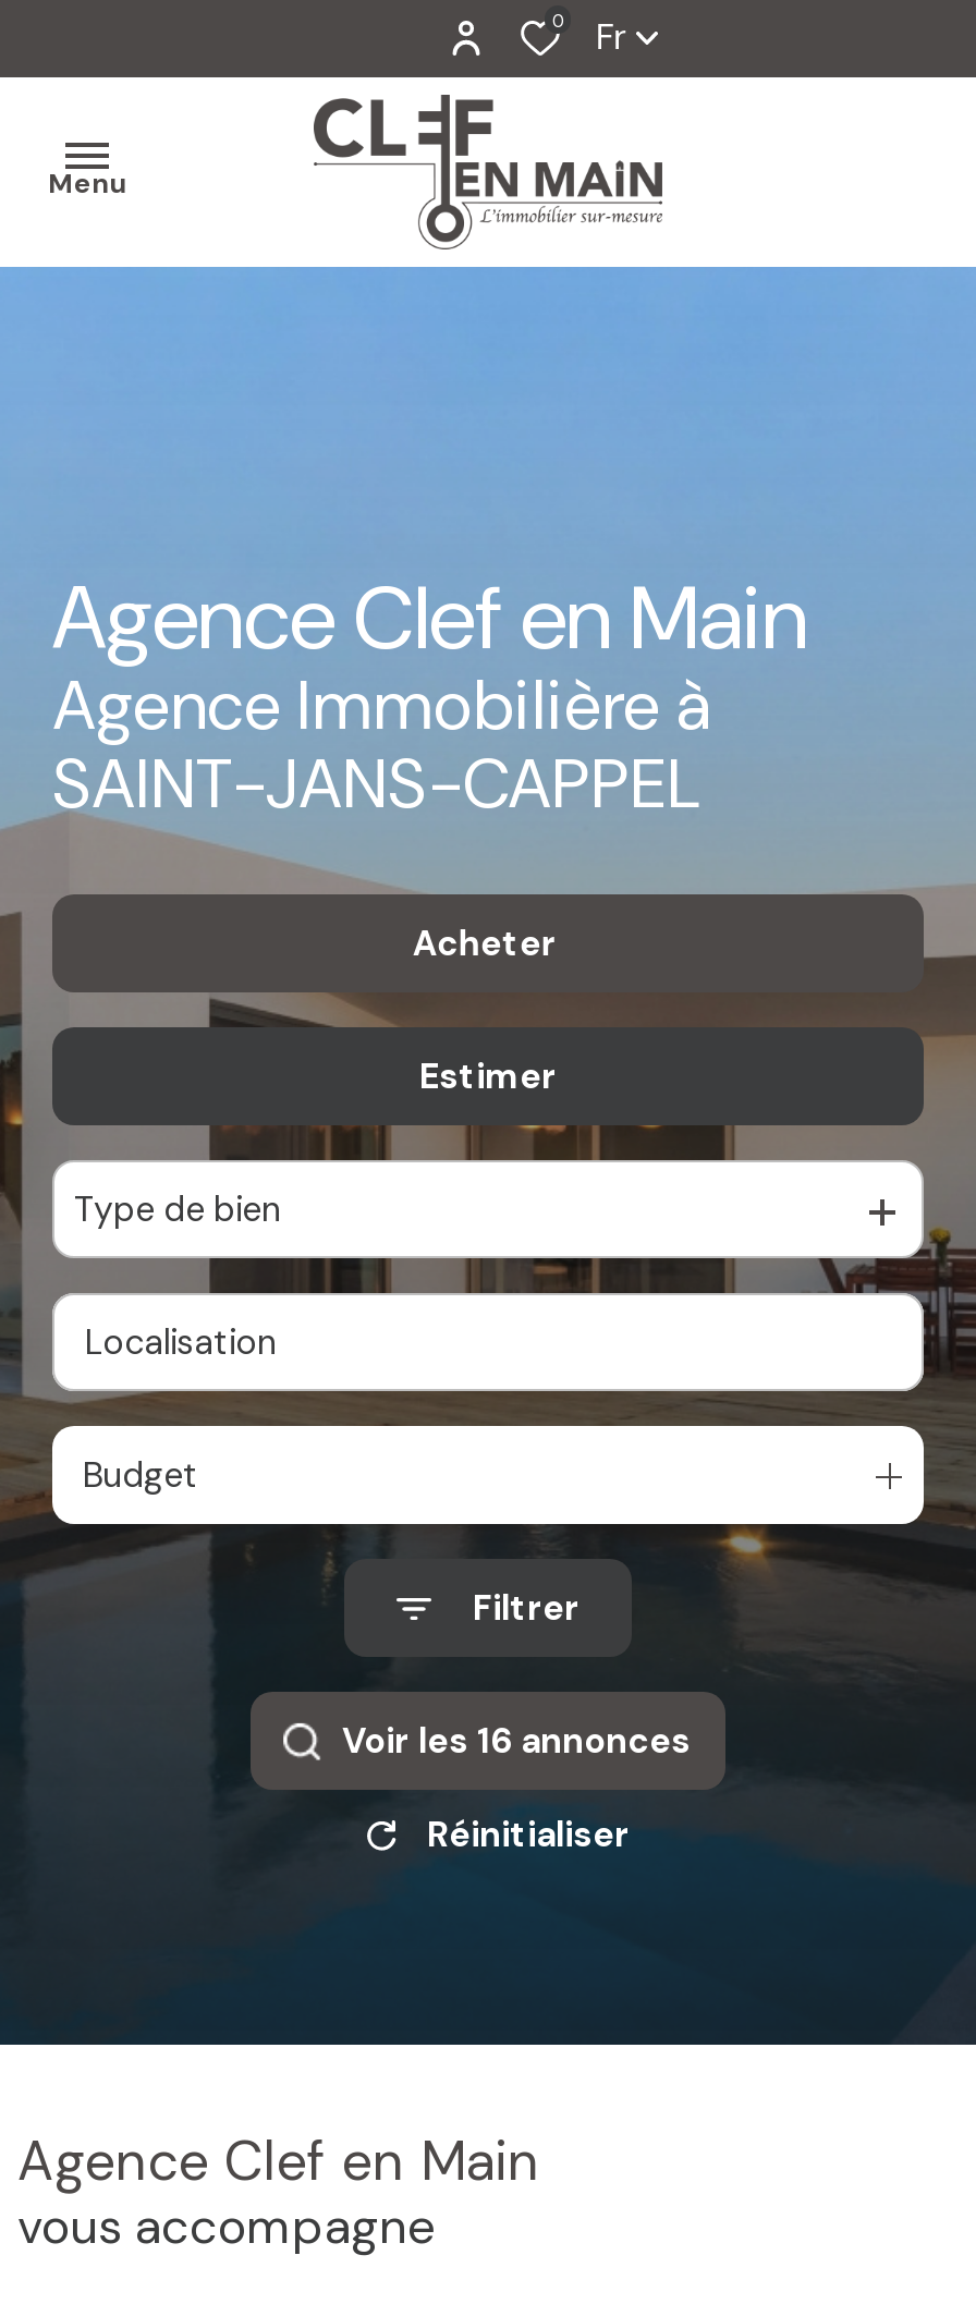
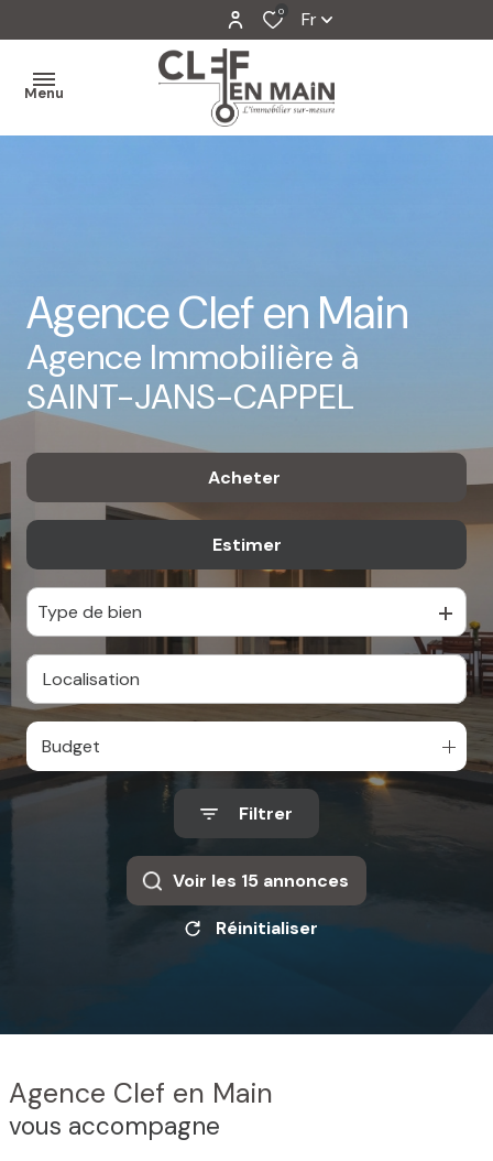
[342,1718,691,1763] Voir les 16 annonces -> [173,869,349,892] Voir les 15 annonces

